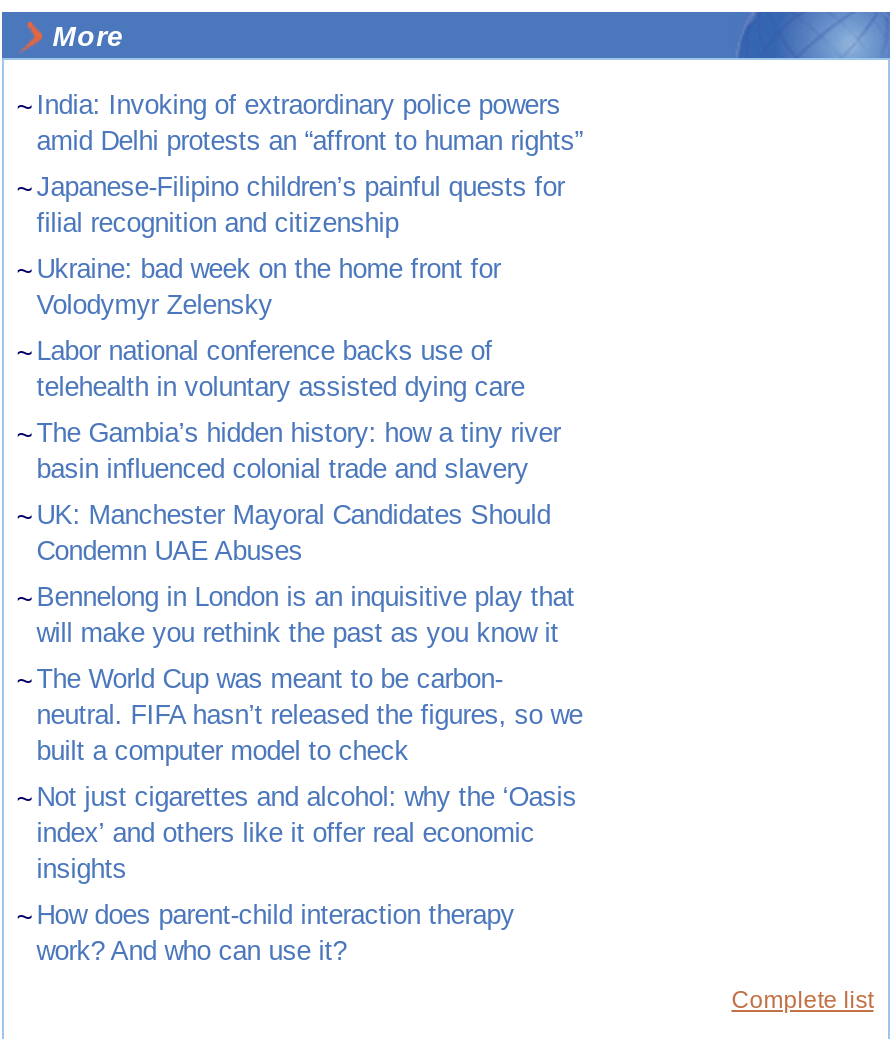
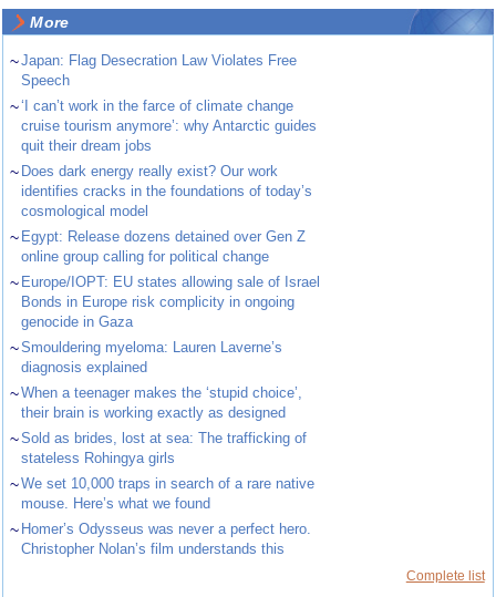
[16,91,582,157] ~ India: Invoking of extraordinary police powers | amid Delhi protests an “affront to human rights” -> [10,53,297,89] ~ Japan: Flag Desecration Law Violates Free | Speech
[16,173,564,239] ~ Japanese-Filipino children’s painful quests for | filial recognition and citizenship -> [10,98,317,155] ~ ‘I can’t work in the farce of climate change | cruise tourism anymore’: why Antarctic guides | quit their dream jobs
[16,255,500,321] ~ Ukraine: bad week on the home front for | Volodymyr Zelensky -> [10,163,312,220] ~ Does dark energy really exist? Our work | identifies cracks in the foundations of today’s | cosmological model
[16,337,524,403] ~ Labor national conference backs use of | telehealth in voluntary assisted dying care -> [10,229,306,265] ~ Egypt: Release dozens detained over Gen Z | online group calling for political change
[16,419,560,485] ~ The Gambia’s hidden history: how a tiny river | basin influenced colonial trade and slavery -> [10,274,320,331] ~ Europe/IOPT: EU states allowing sale of Israel | Bonds in Europe risk complicity in ongoing | genocide in Gaza
[16,501,550,567] ~ UK: Manchester Mayoral Candidates Should | Condemn UAE Abuses -> [10,339,283,376] ~ Smouldering myeloma: Lauren Laverne’s | diagnosis explained
[16,583,574,649] ~ Bennelong in London is an inquisitive play that | will make you rethink the past as you know it -> [10,385,302,421] ~ When a teenager makes the ‘stupid choice’, | their brain is working exactly as designed
[16,665,582,767] ~ The World Cup was meant to be carbon- | neutral. FIFA hasn’t released the figures, so we | built a computer model to check -> [10,430,307,467] ~ Sold as brides, lost at sea: The trafficking of | stateless Rohingya girls
[16,783,576,885] ~ Not just cigarettes and alcohol: why the ‘Oasis | index’ and others like it offer real economic | insights -> [10,476,315,512] ~ We set 10,000 traps in search of a rare native | mouse. Here’s what we found
[16,901,514,967] ~ How does parent-child interaction therapy | work? And who can use it? -> [10,521,311,558] ~ Homer’s Odysseus was never a perfect hero. | Christopher Nolan’s film understands this

